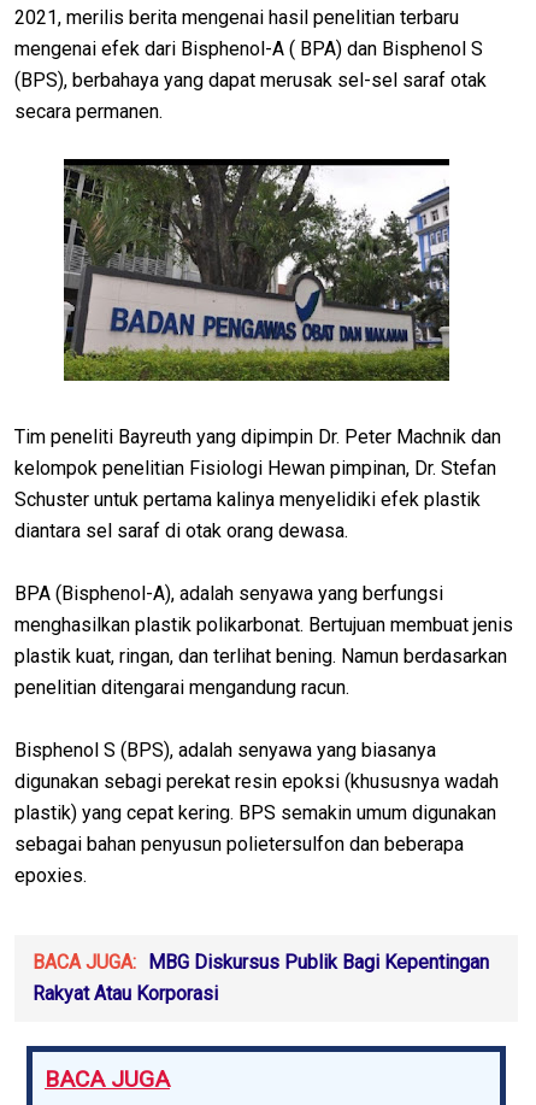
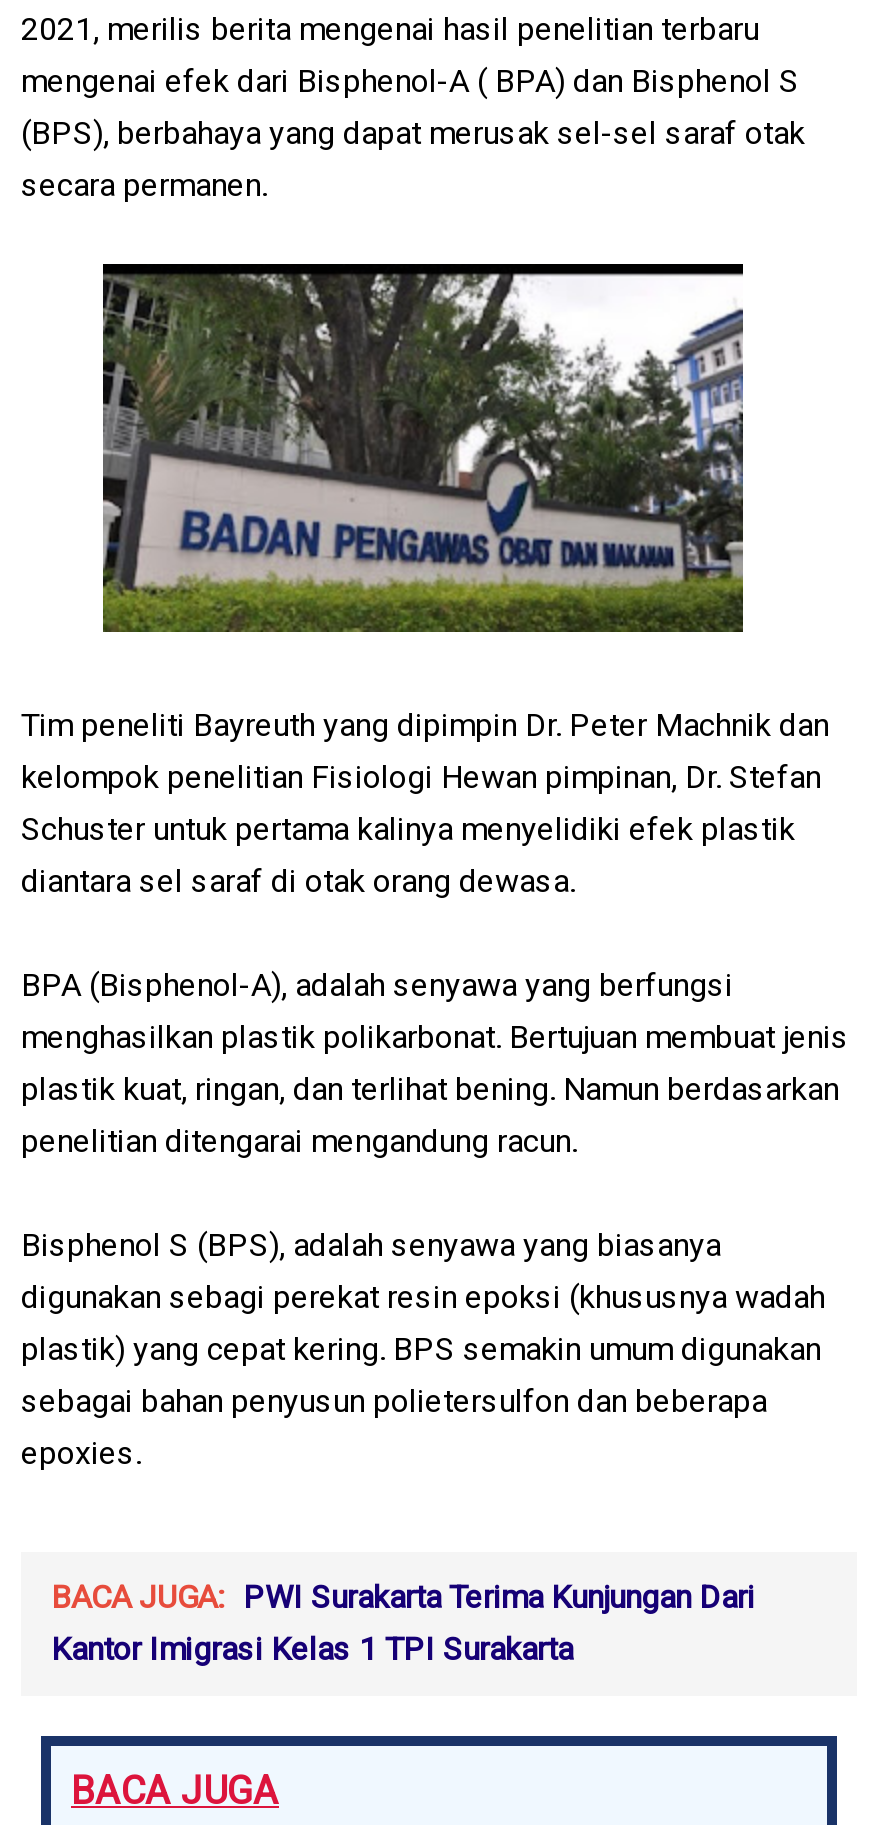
[33,951,489,1005] BACA JUGA: MBG Diskursus Publik Bagi Kepentingan | Rakyat Atau Korporasi -> [51,1579,755,1669] BACA JUGA: PWI Surakarta Terima Kunjungan Dari | Kantor Imigrasi Kelas 1 TPI Surakarta

